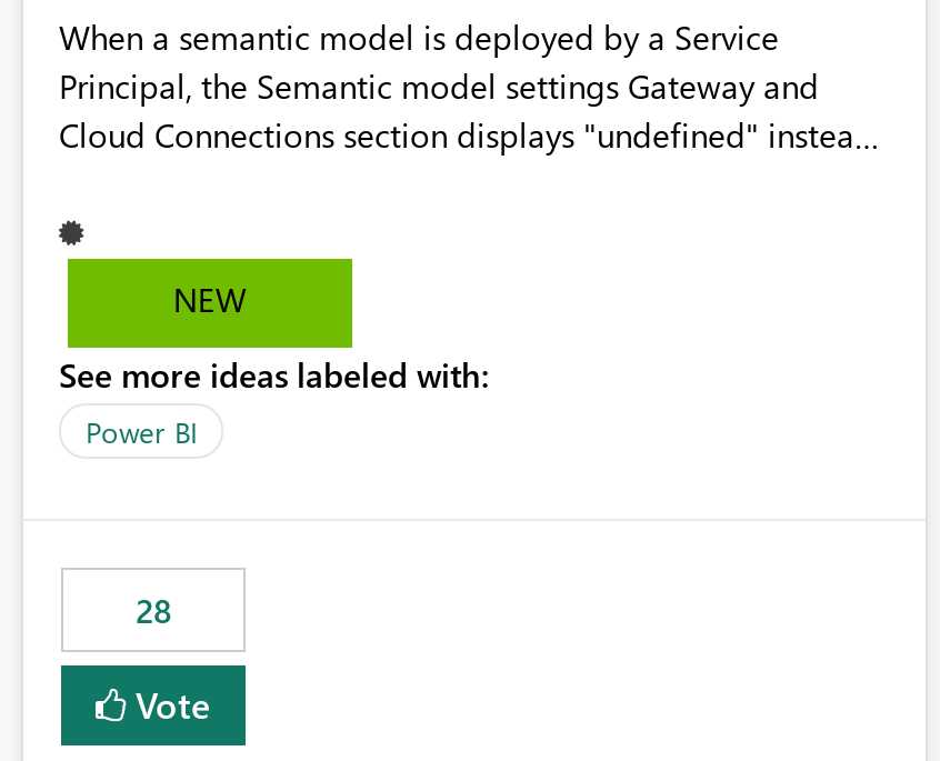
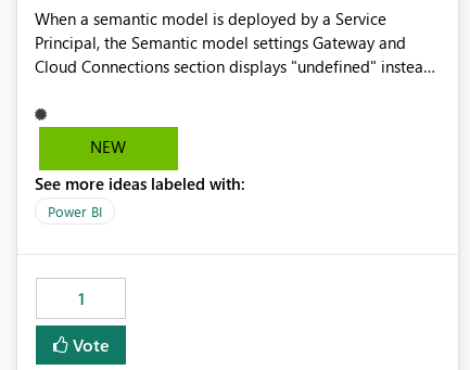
[136,589,171,633] 28 -> [78,288,84,310] 1

